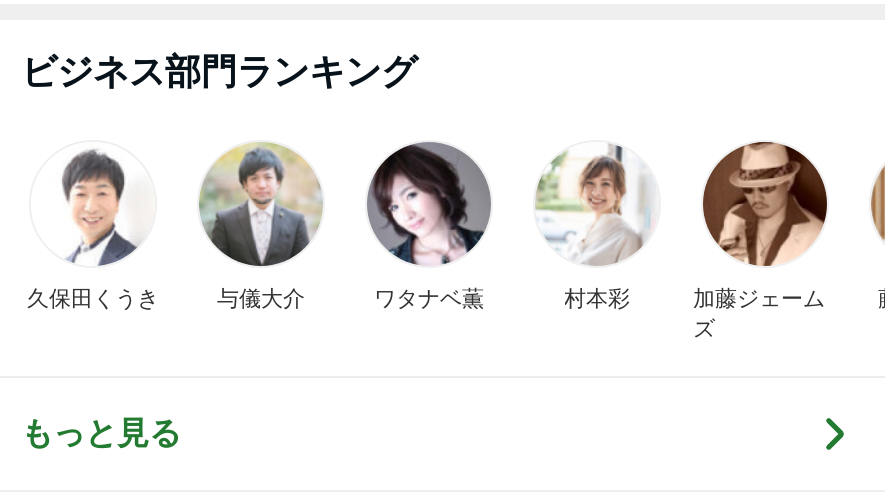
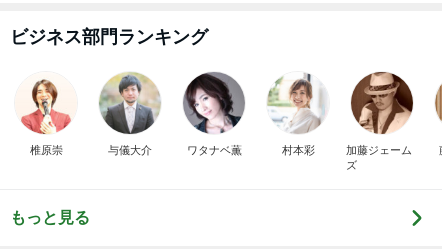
[27,148,159,310] [image] | 久保田くうき -> [20,76,71,156] [image] | 椎原崇

